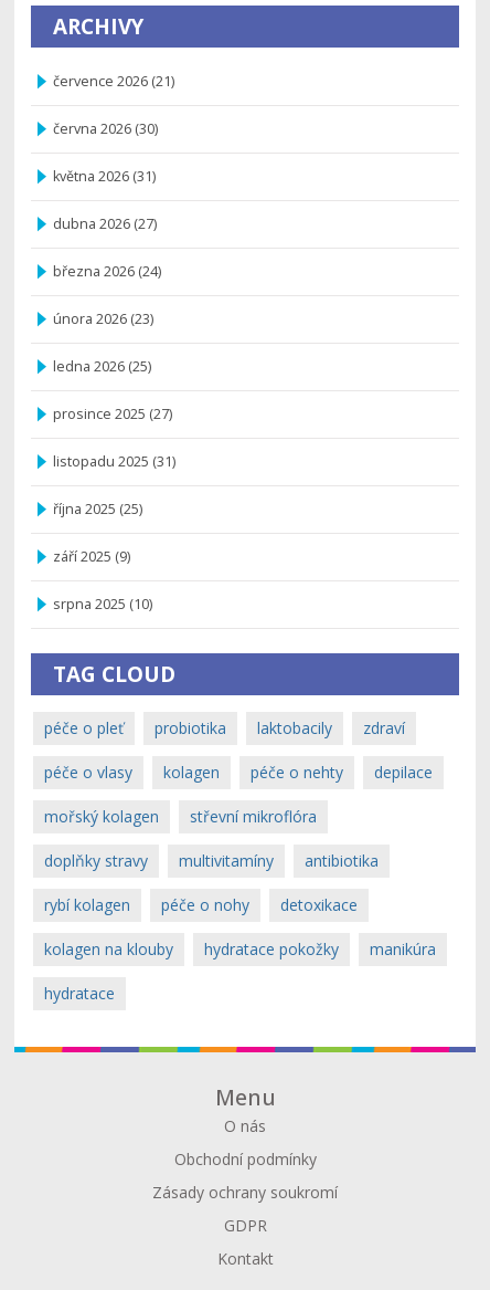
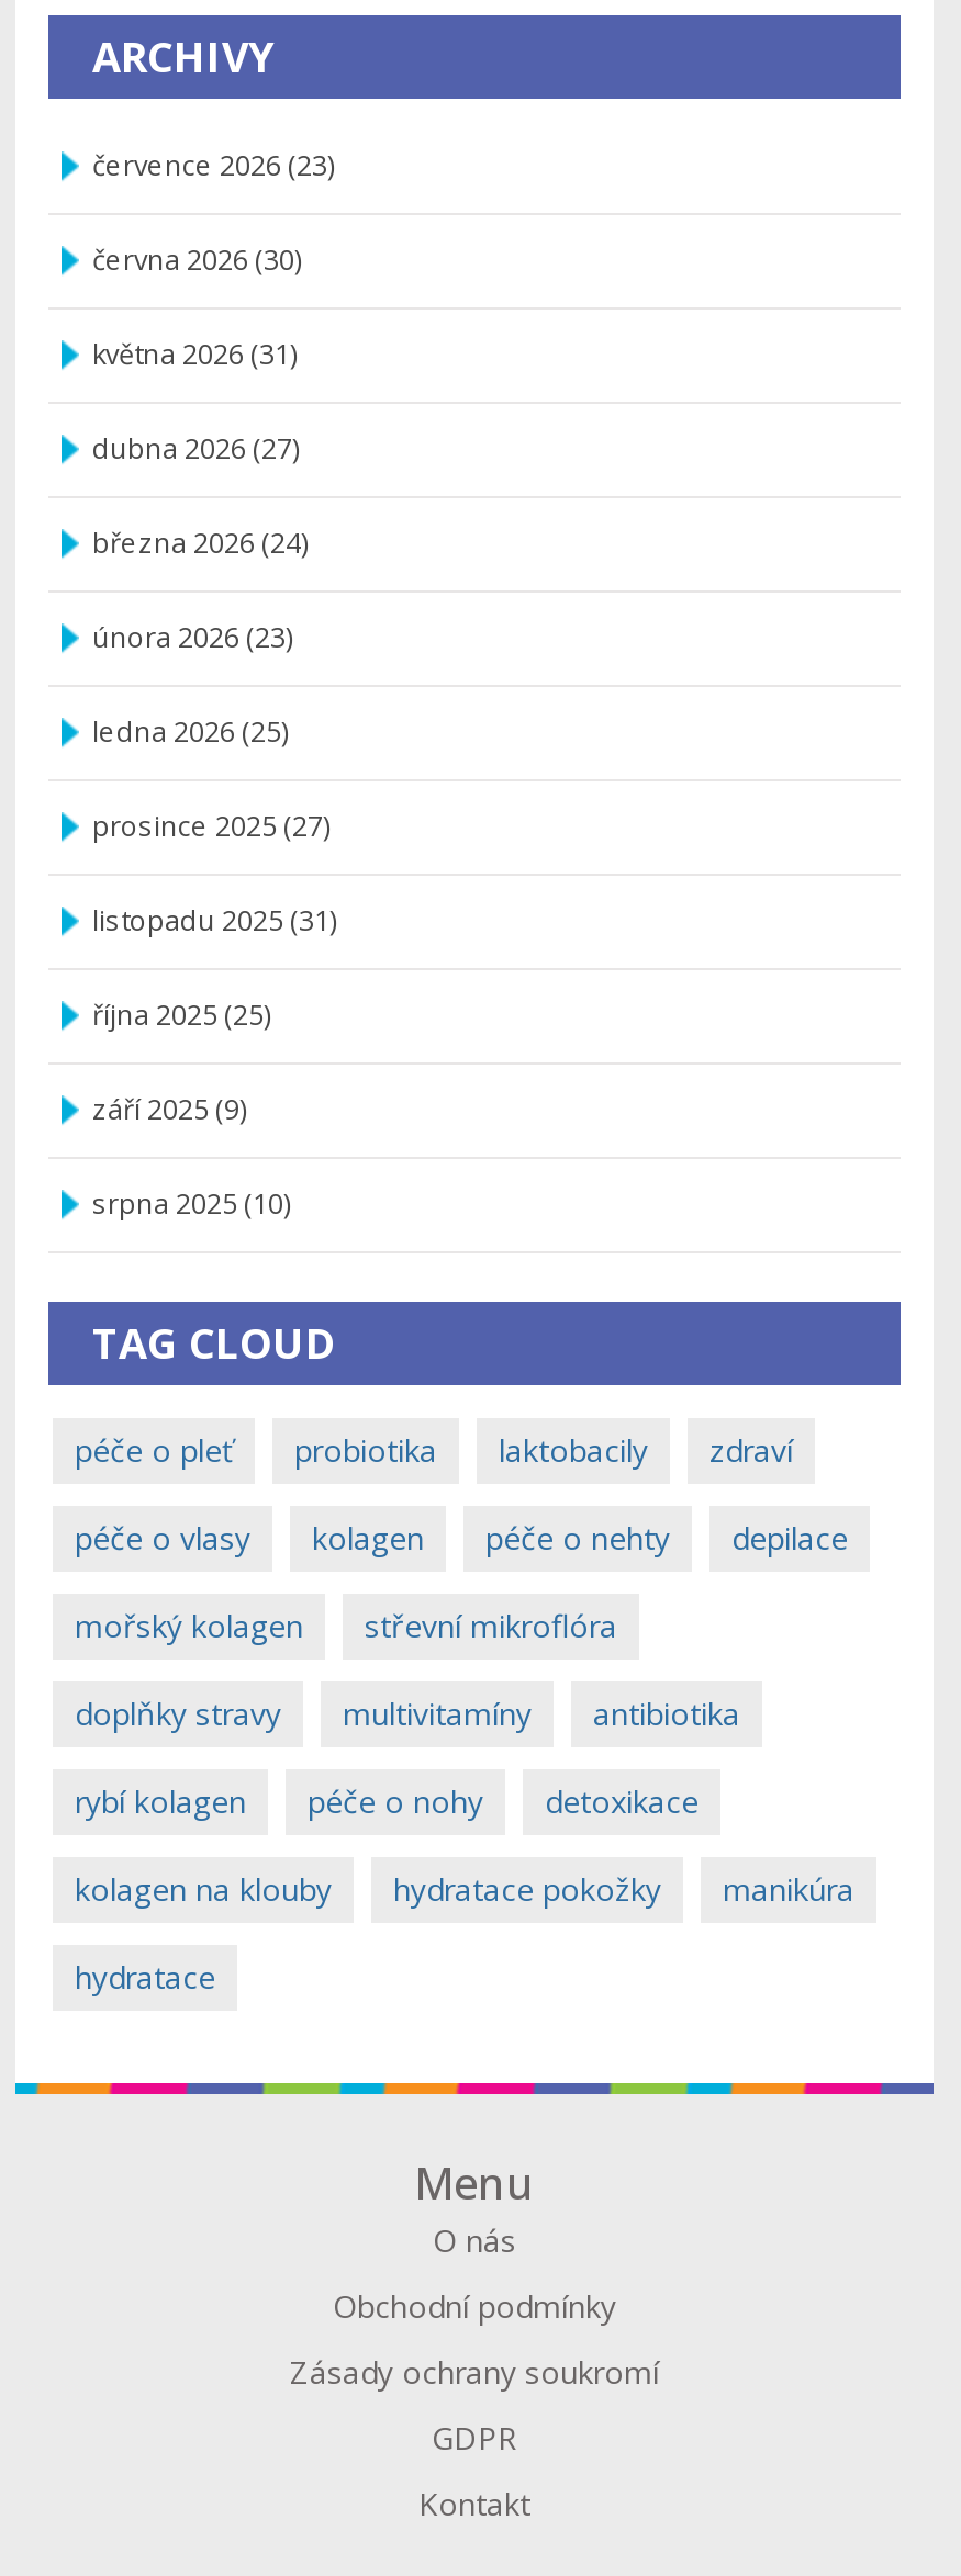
[53,72,174,91] července 2026 (21) -> [92,147,334,185] července 2026 (23)

